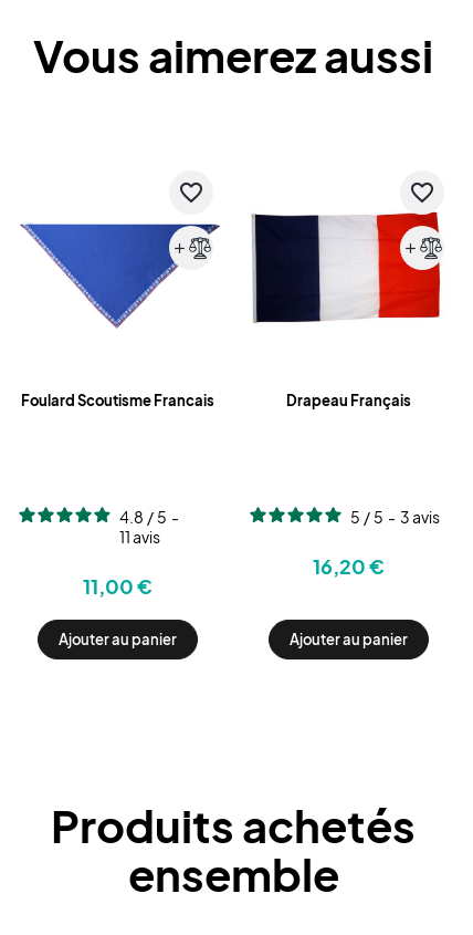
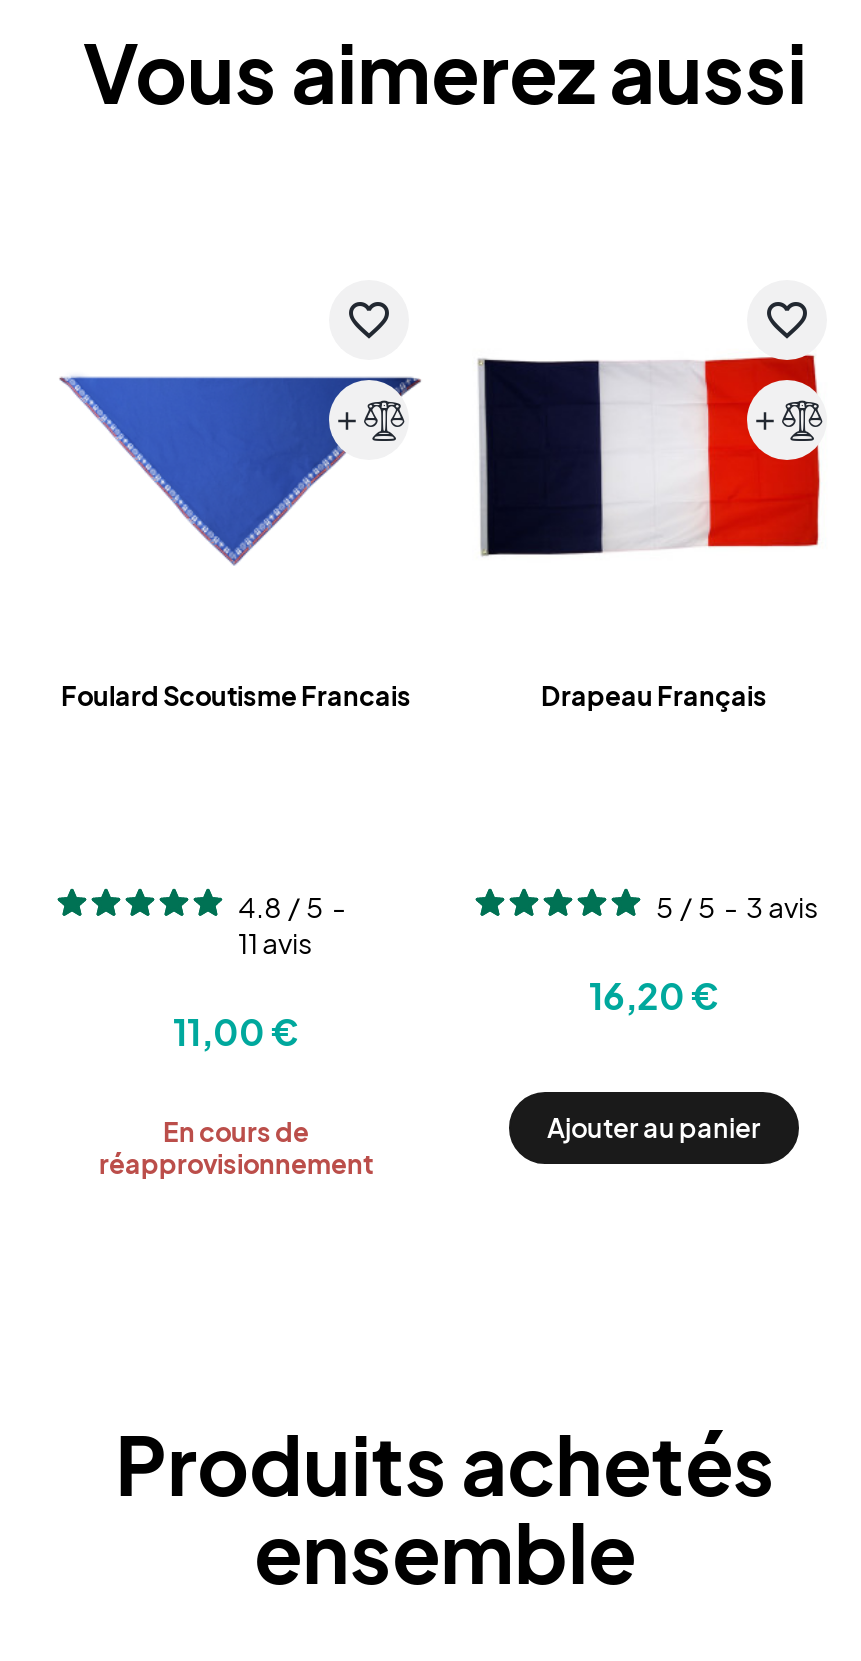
[59,631,177,649] Ajouter au panier -> none
none -> [99,1117,373,1181] En cours de | réapprovisionnement

